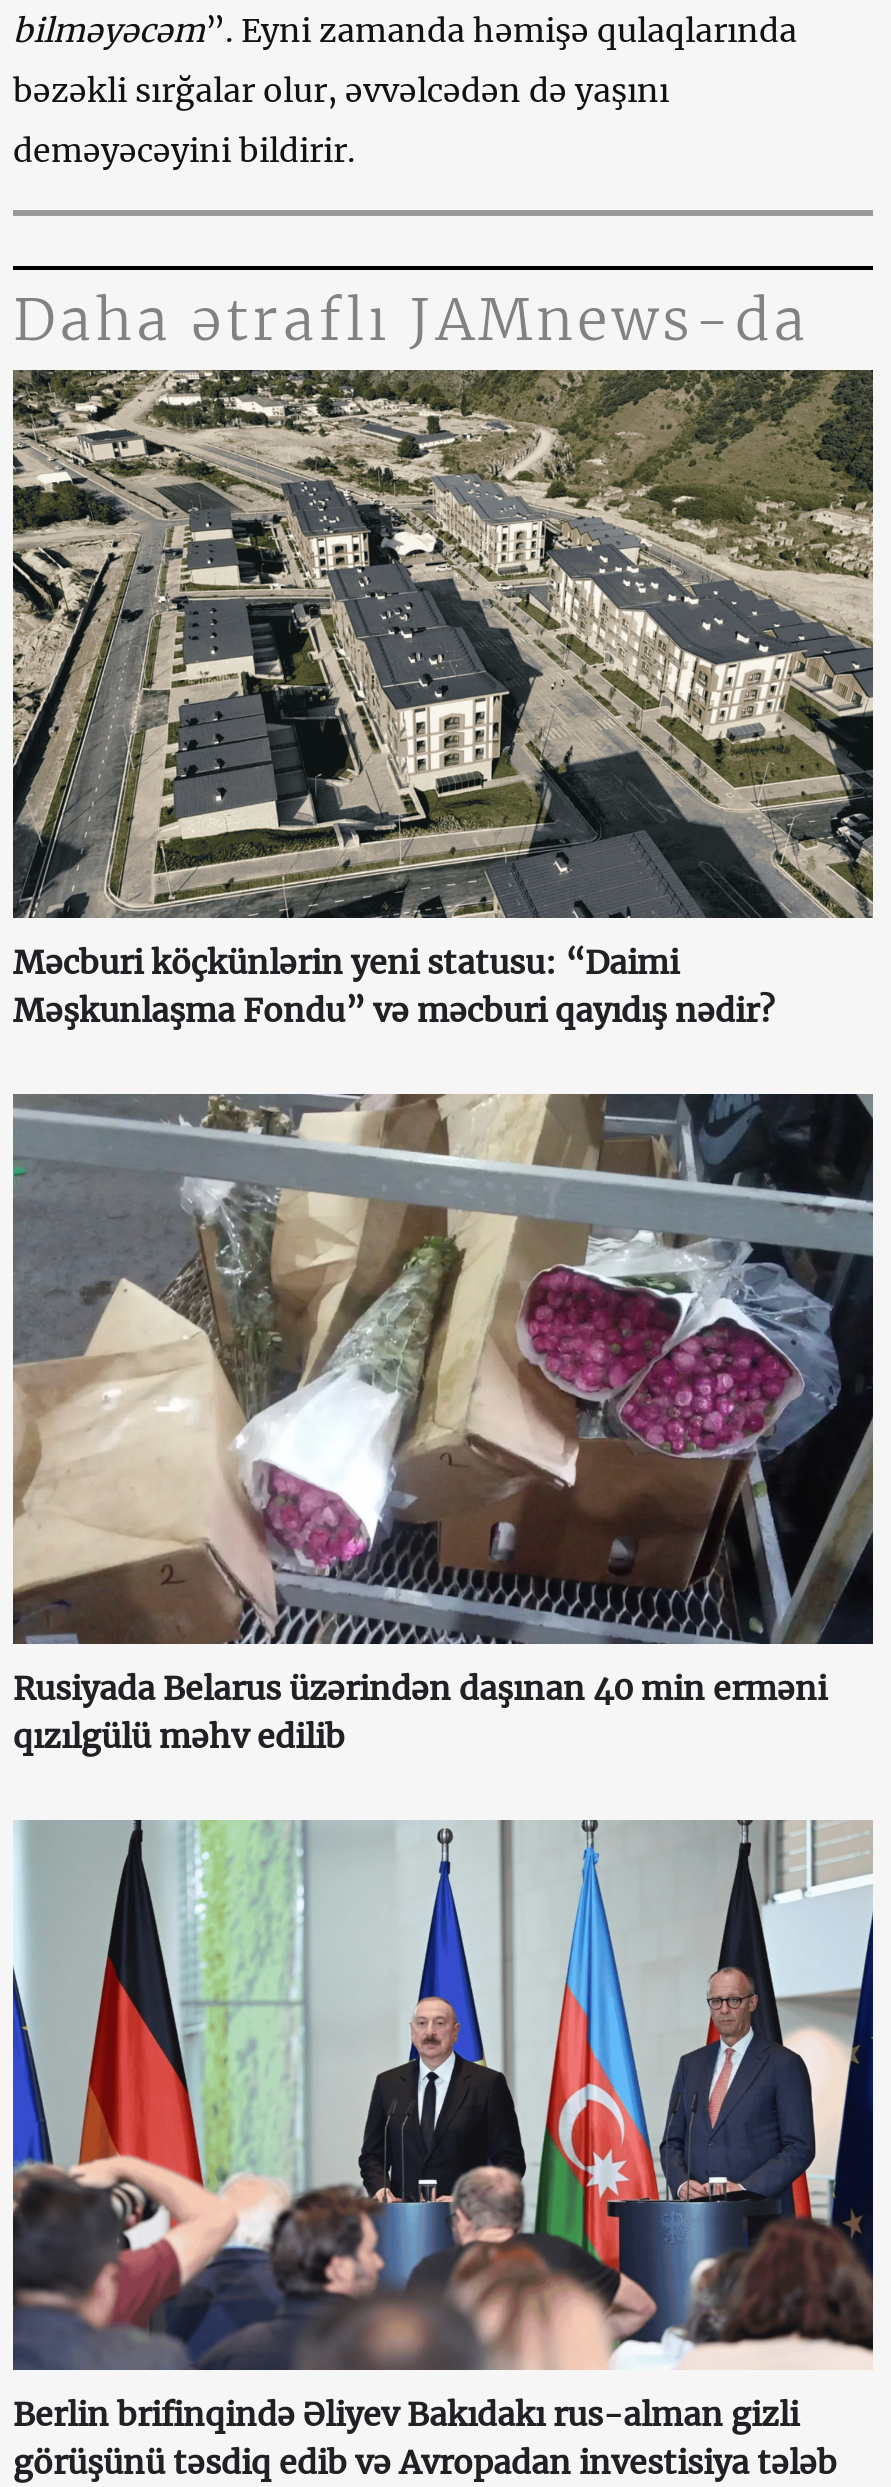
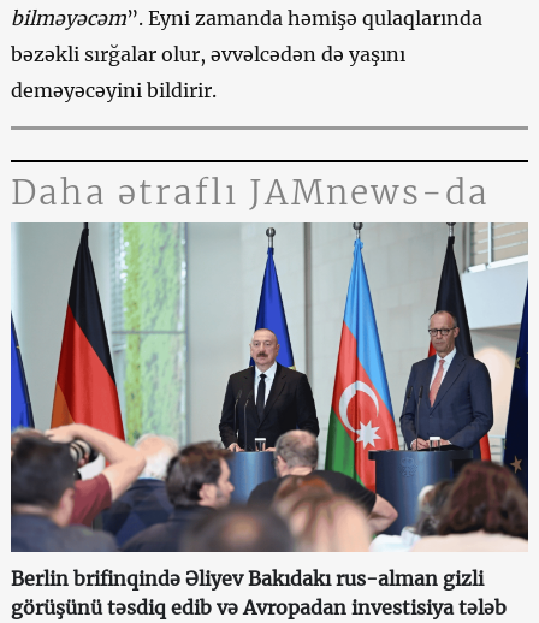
[11,368,875,1031] [image] | Məcburi köçkünlərin yeni statusu: “Daimi | Məşkunlaşma Fondu” və məcburi qayıdış nədir? -> none
[11,1092,875,1756] [image] | Rusiyada Belarus üzərindən daşınan 40 min erməni | qızılgülü məhv edilib -> none

